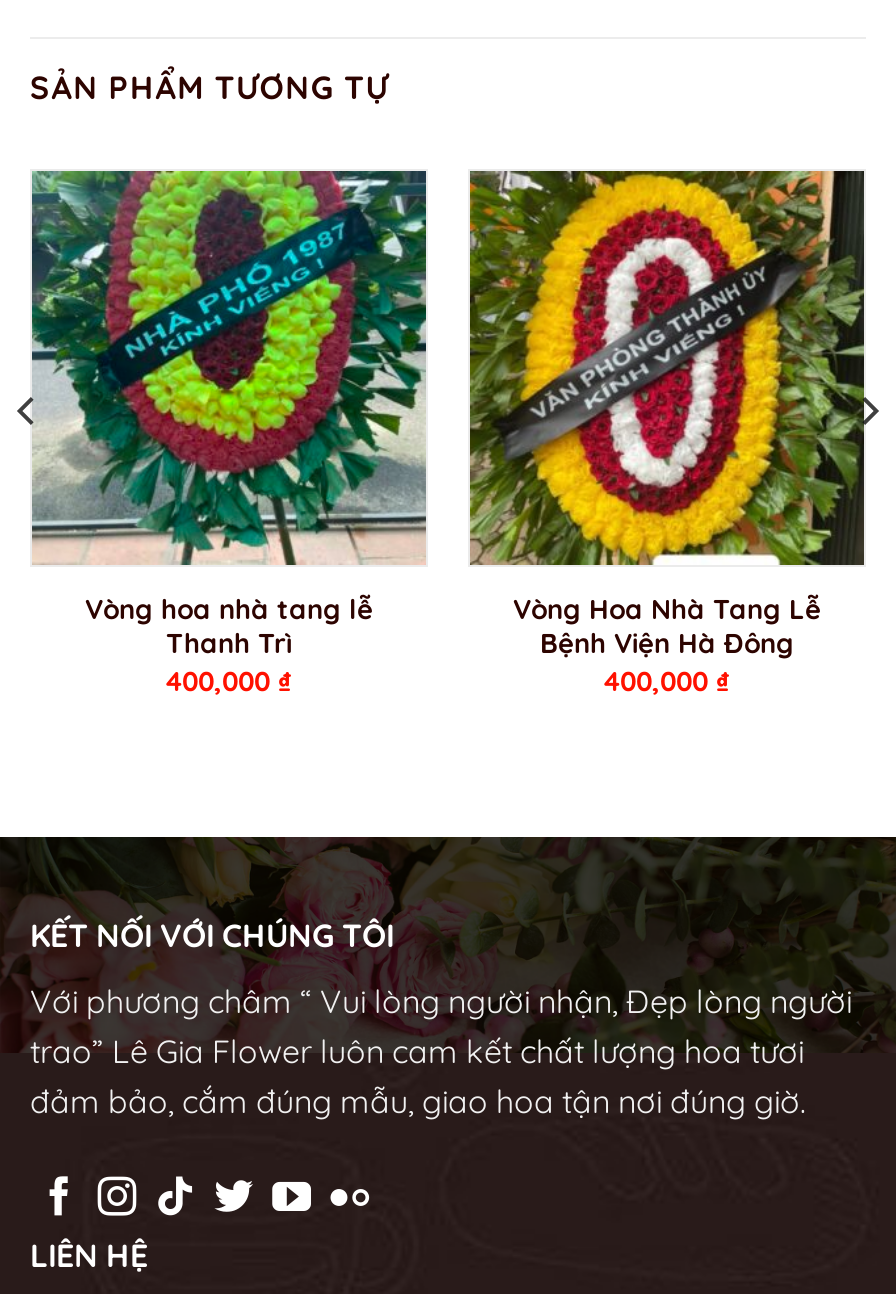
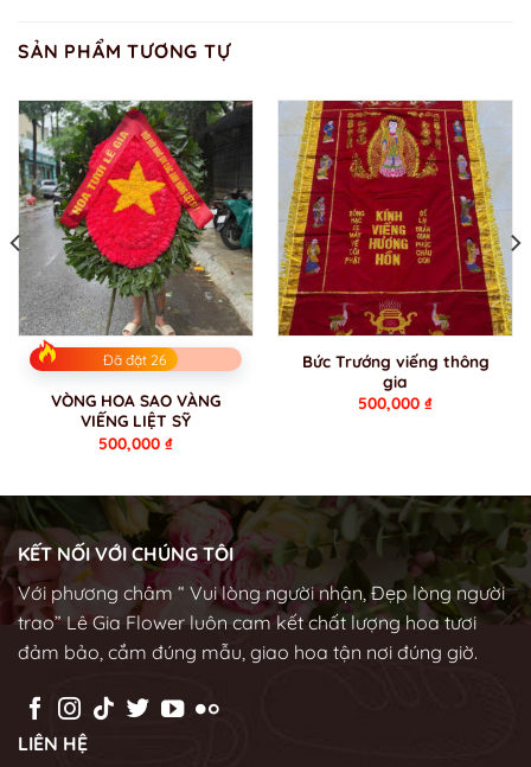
[30,170,426,696] [image] | Vòng hoa nhà tang lễ | Thanh Trì | 400,000 ₫ -> [18,100,254,453] [image] | Đã đặt 26 | VÒNG HOA SAO VÀNG | VIẾNG LIỆT SỸ | 500,000 ₫
[468,168,866,696] [image] | Vòng Hoa Nhà Tang Lễ | Bệnh Viện Hà Đông | 400,000 ₫ -> [279,100,513,413] [image] | Bức Trướng viếng thông | gia | 500,000 ₫

